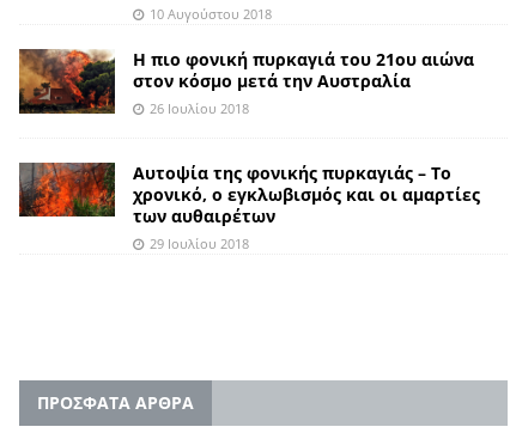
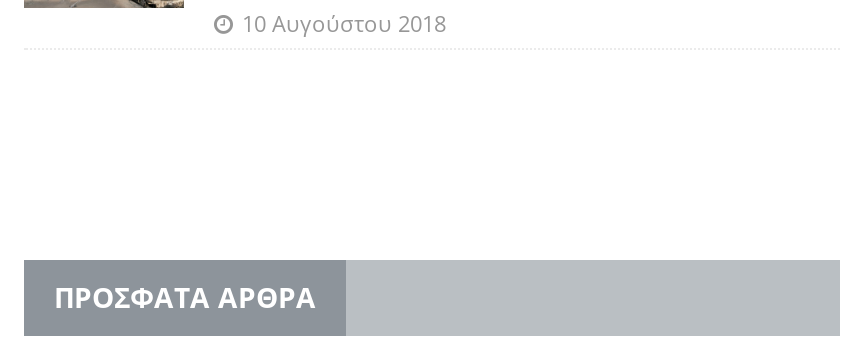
[19,48,480,252] [image] | Η πιο φονική πυρκαγιά του 21ου αιώνα | στον κόσμο μετά την Αυστραλία | 26 Ιουλίου 2018 | Αυτοψία της φονικής πυρκαγιάς – Το | χρονικό, ο εγκλωβισμός και οι αμαρτίες | των αυθαιρέτων | 29 Ιουλίου 2018 -> none
[18,155,116,218] [image] -> none

